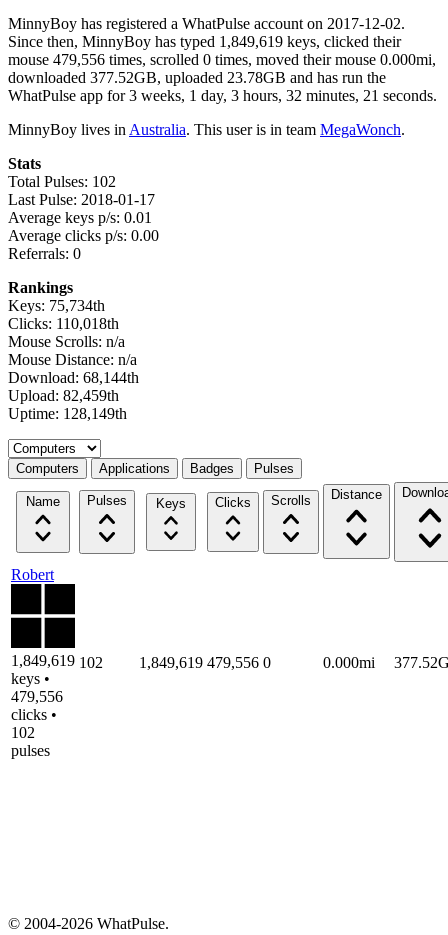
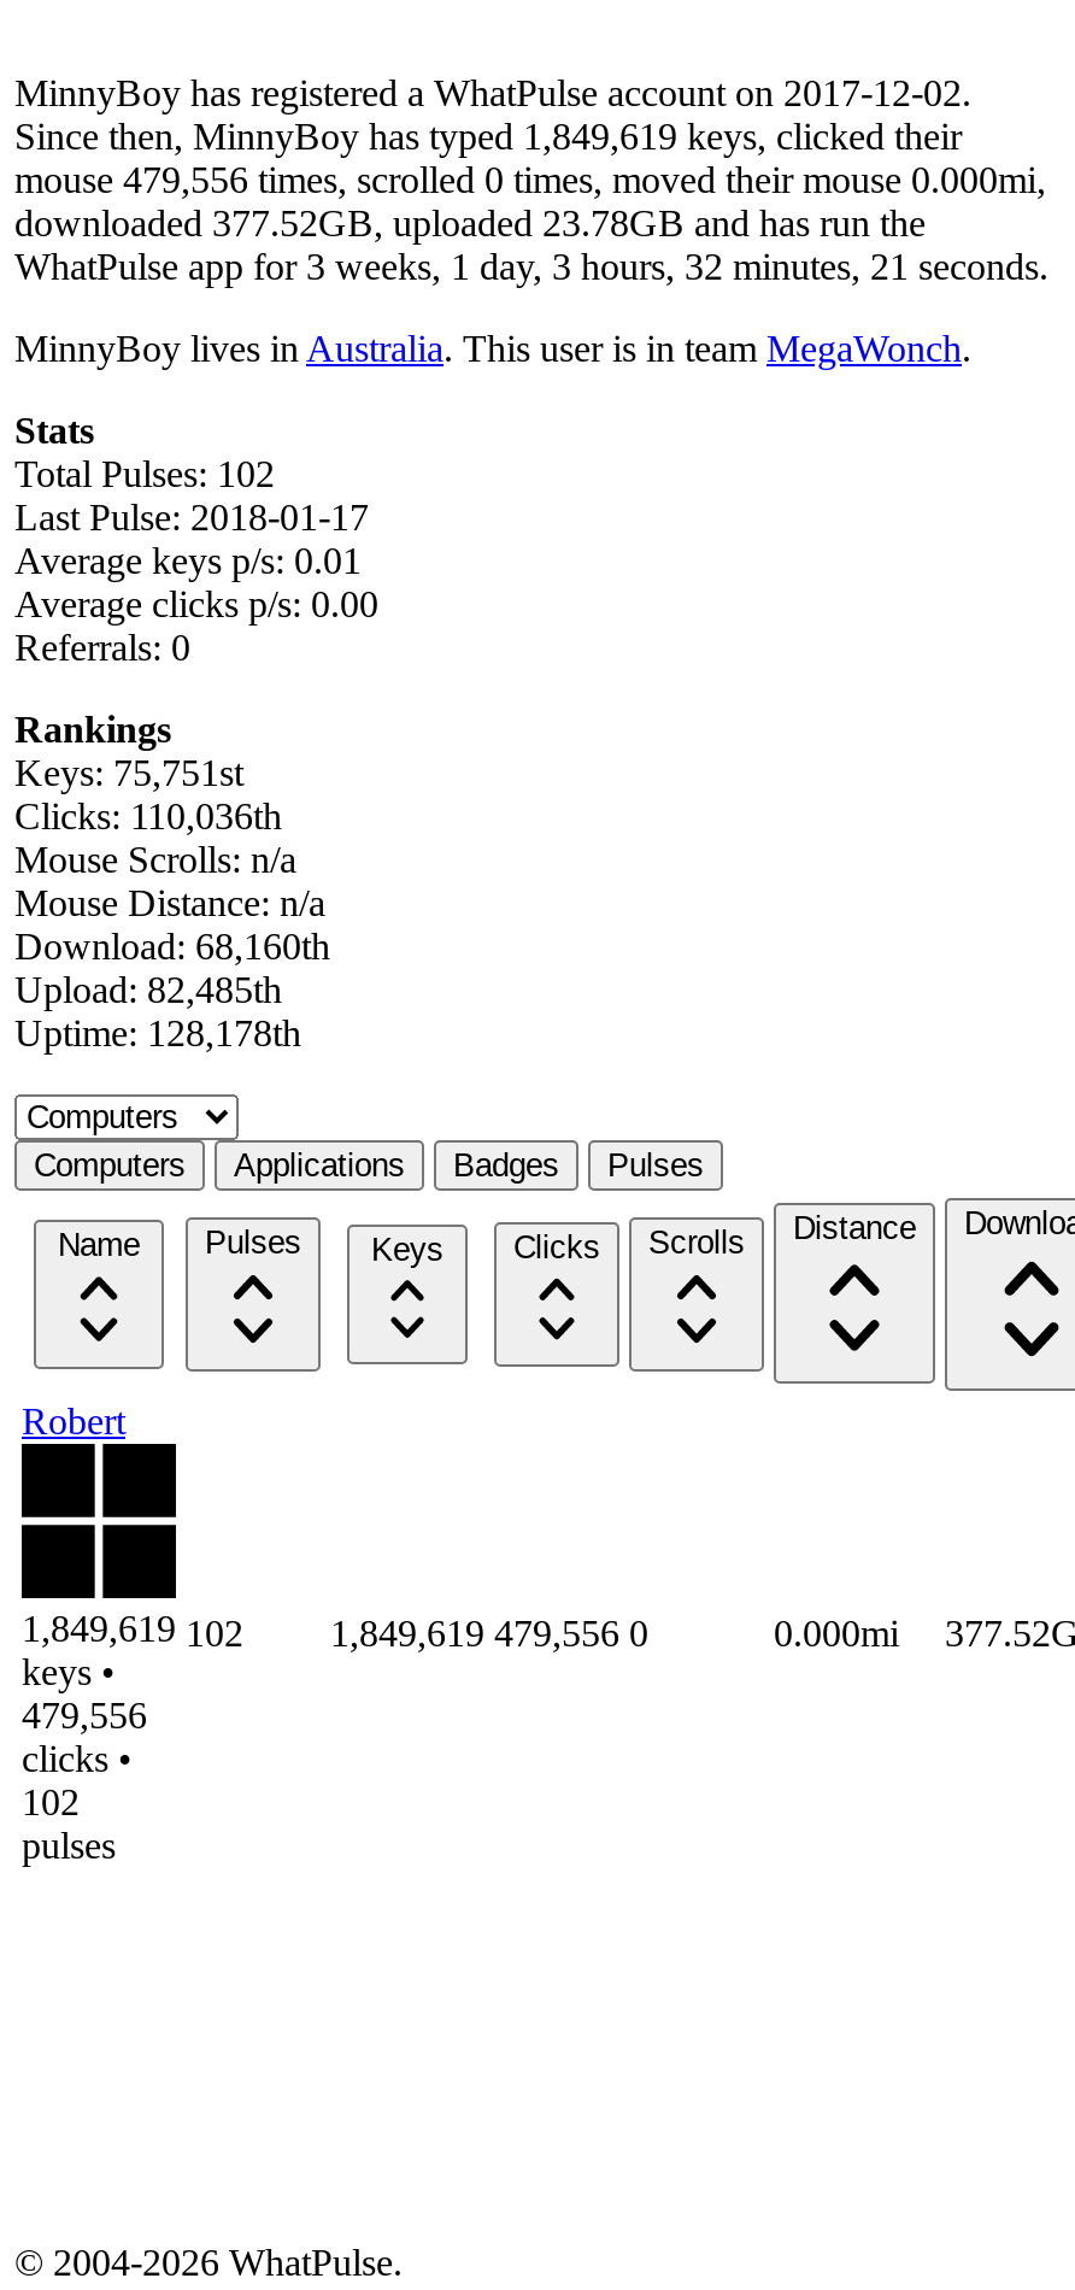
[8,297,105,314] Keys: 75,734th -> [14,752,243,793] Keys: 75,751st
[8,315,119,332] Clicks: 110,018th -> [14,795,282,836] Clicks: 110,036th
[8,369,139,386] Download: 68,144th -> [14,925,330,966] Download: 68,160th
[8,387,119,404] Upload: 82,459th -> [14,969,282,1010] Upload: 82,485th
[8,405,127,422] Uptime: 128,149th -> [14,1012,301,1053] Uptime: 128,178th

